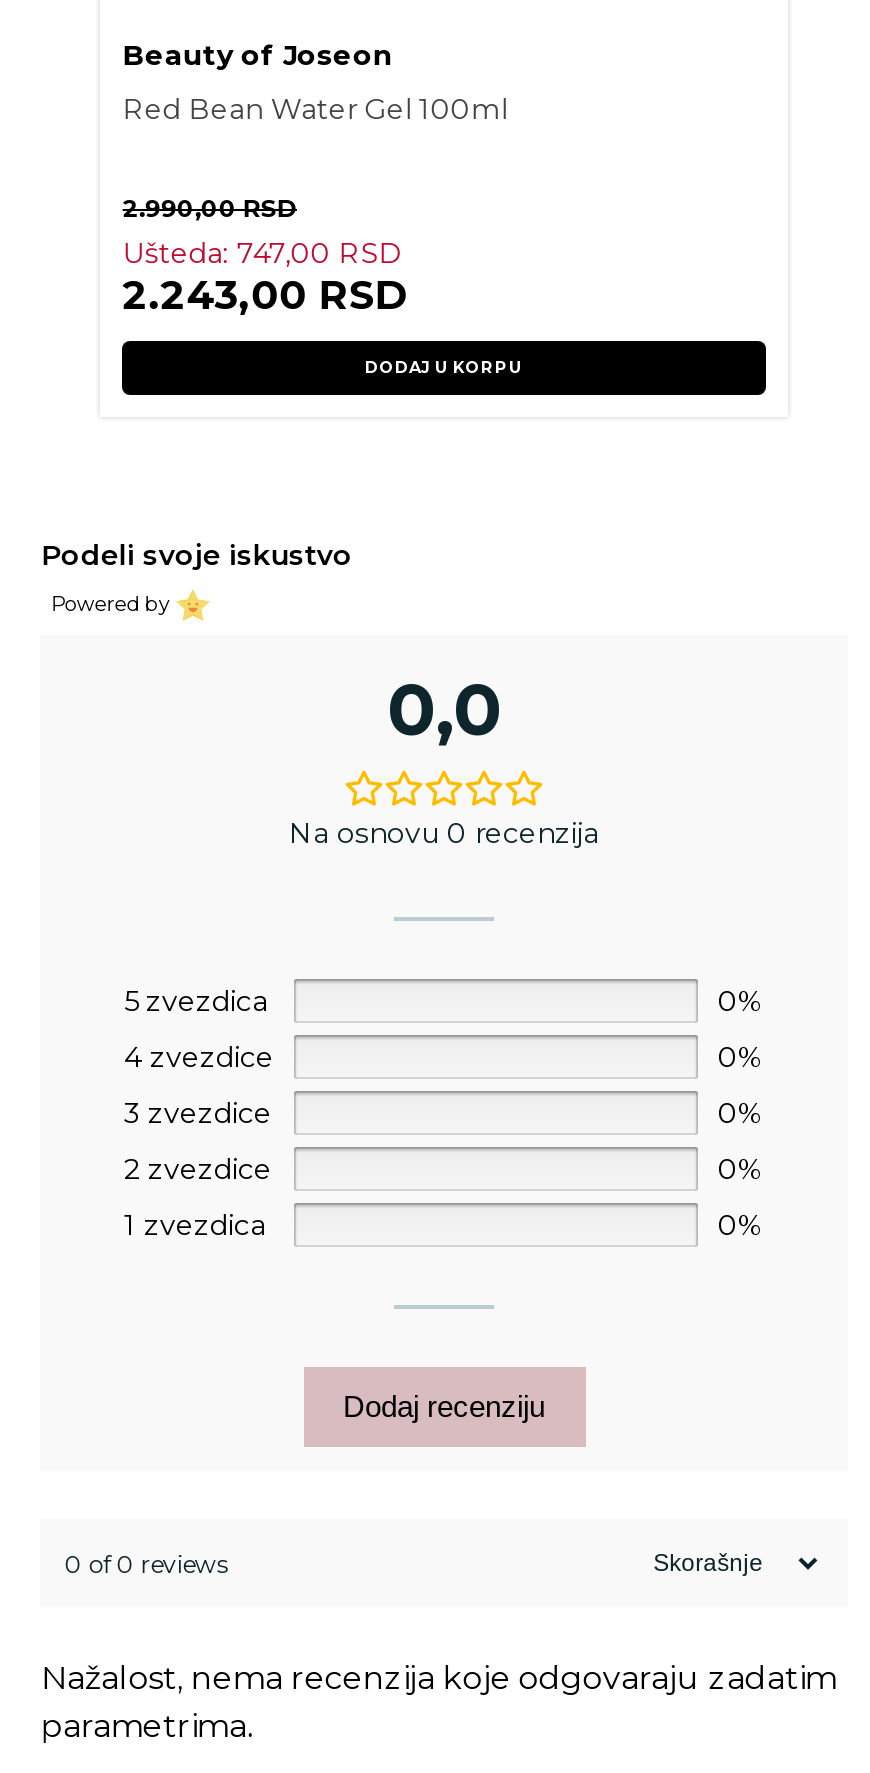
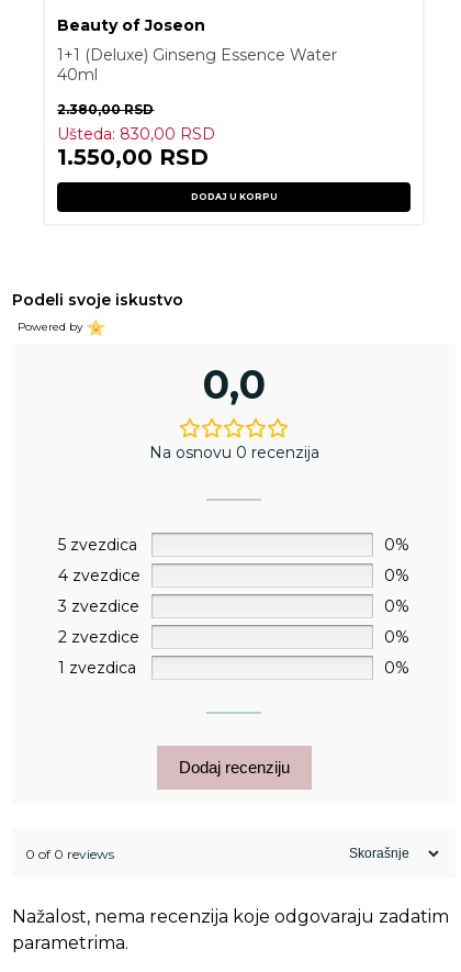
[123,91,507,127] Red Bean Water Gel 100ml -> [58,45,337,85] 1+1 (Deluxe) Ginseng Essence Water | 40ml
[123,193,409,319] 2.990,00RSD | Ušteda: 747,00 RSD | 2.243,00 RSD -> [58,101,216,170] 2.380,00RSD | Ušteda: 830,00 RSD | 1.550,00 RSD

